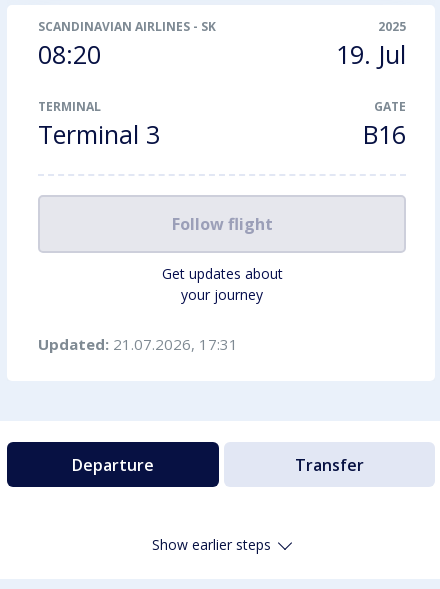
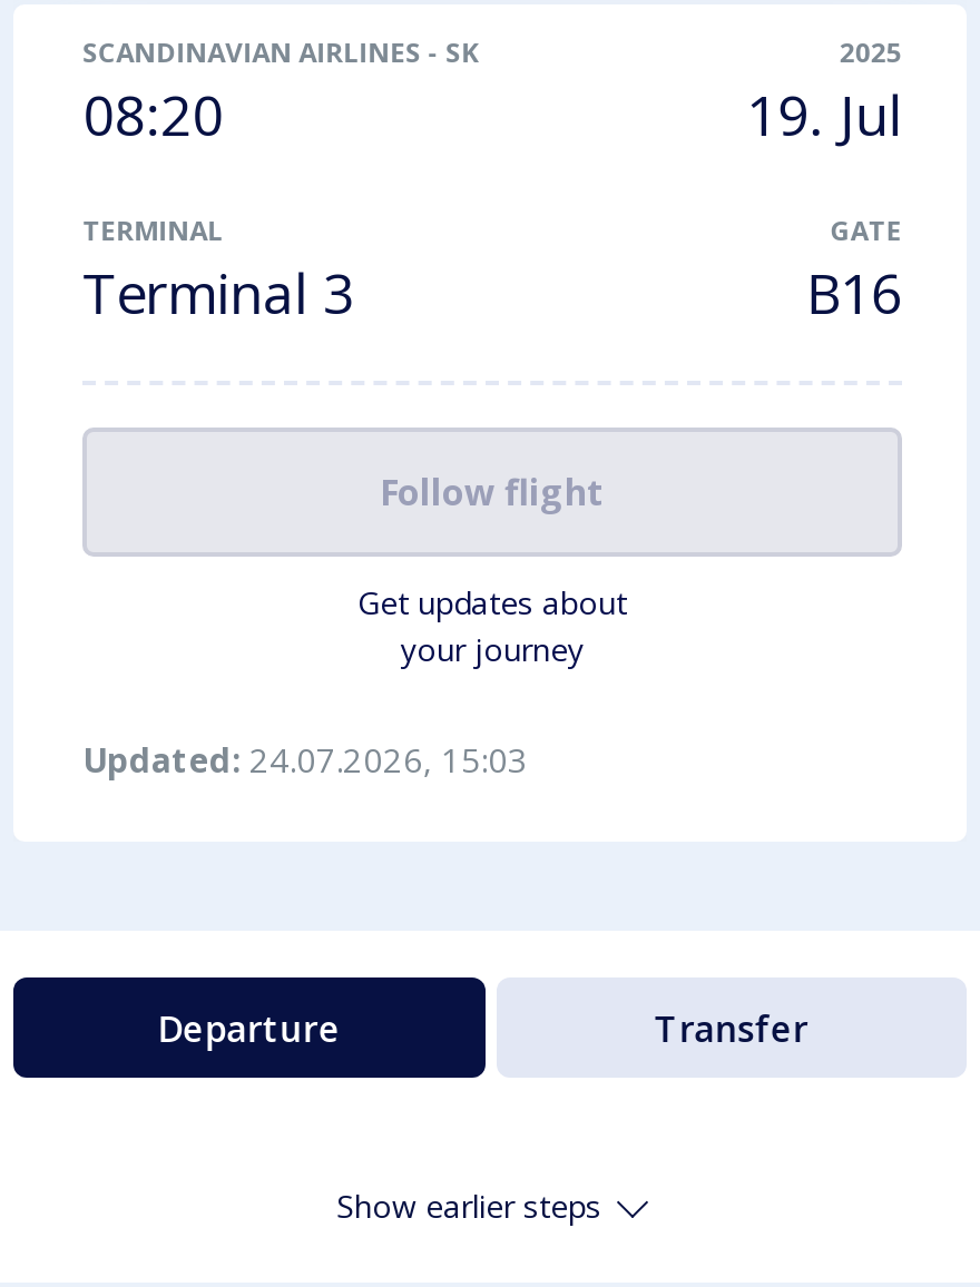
[38,334,238,354] Updated: 21.07.2026, 17:31 -> [82,737,528,782] Updated: 24.07.2026, 15:03

